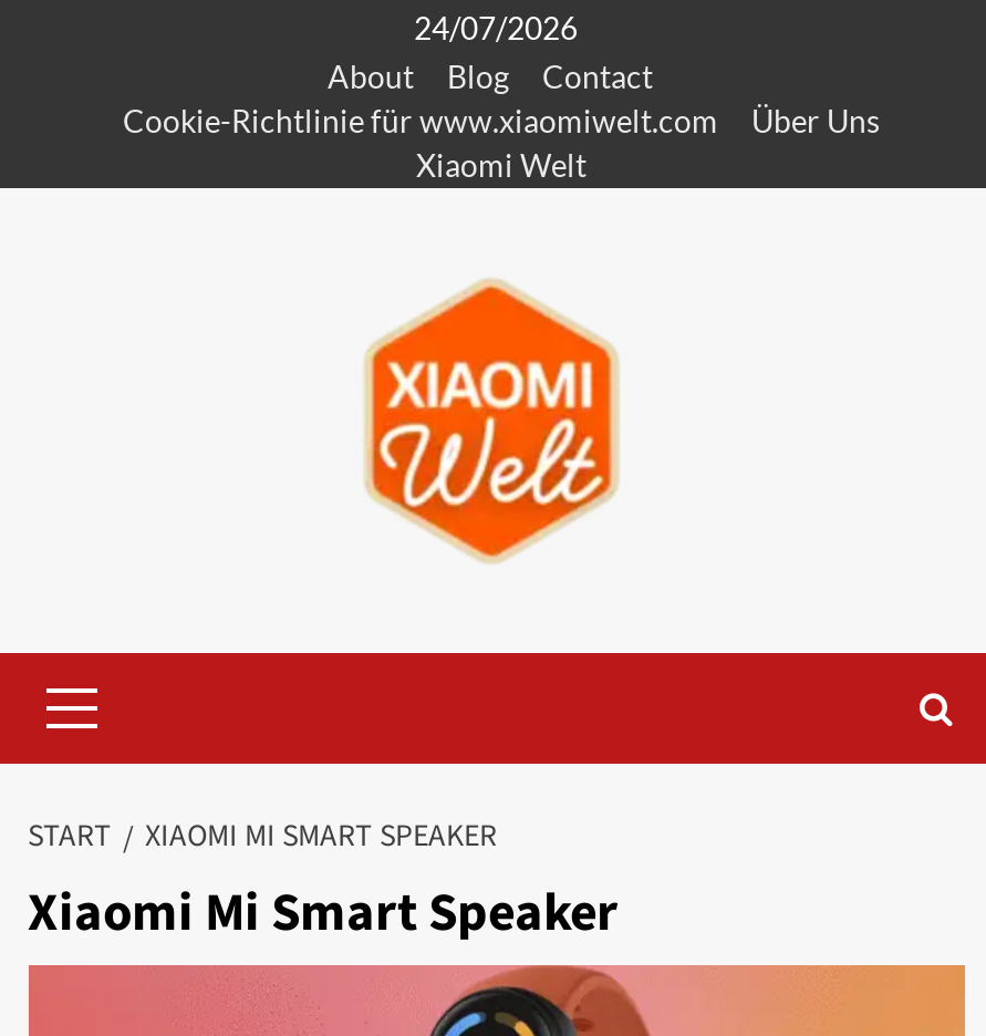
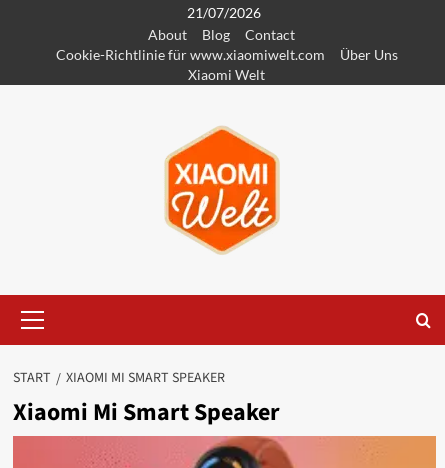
[414,9,578,46] 24/07/2026 -> [187,4,261,21] 21/07/2026

